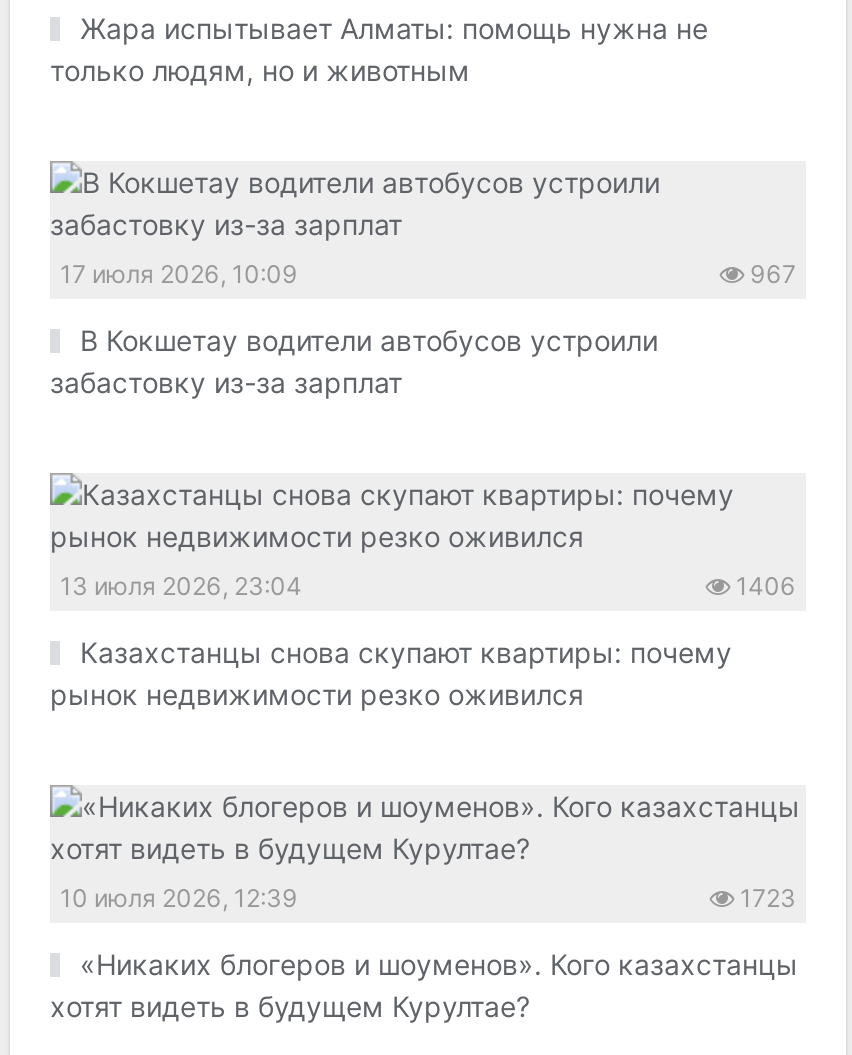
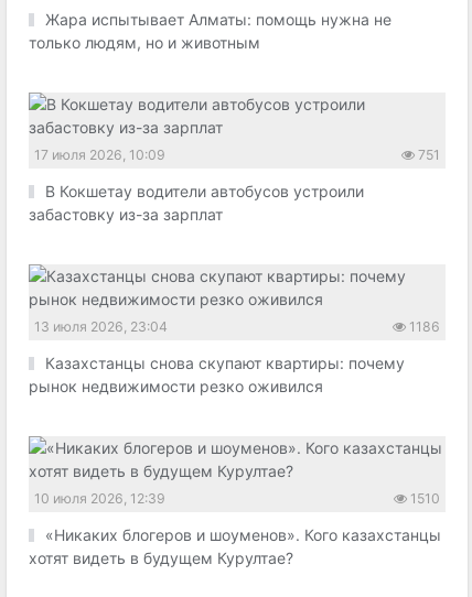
[744,259,796,289] 967 -> [415,147,440,163] 751
[730,571,796,601] 1406 -> [406,319,440,335] 1186
[734,883,796,913] 1723 -> [407,490,440,507] 1510

